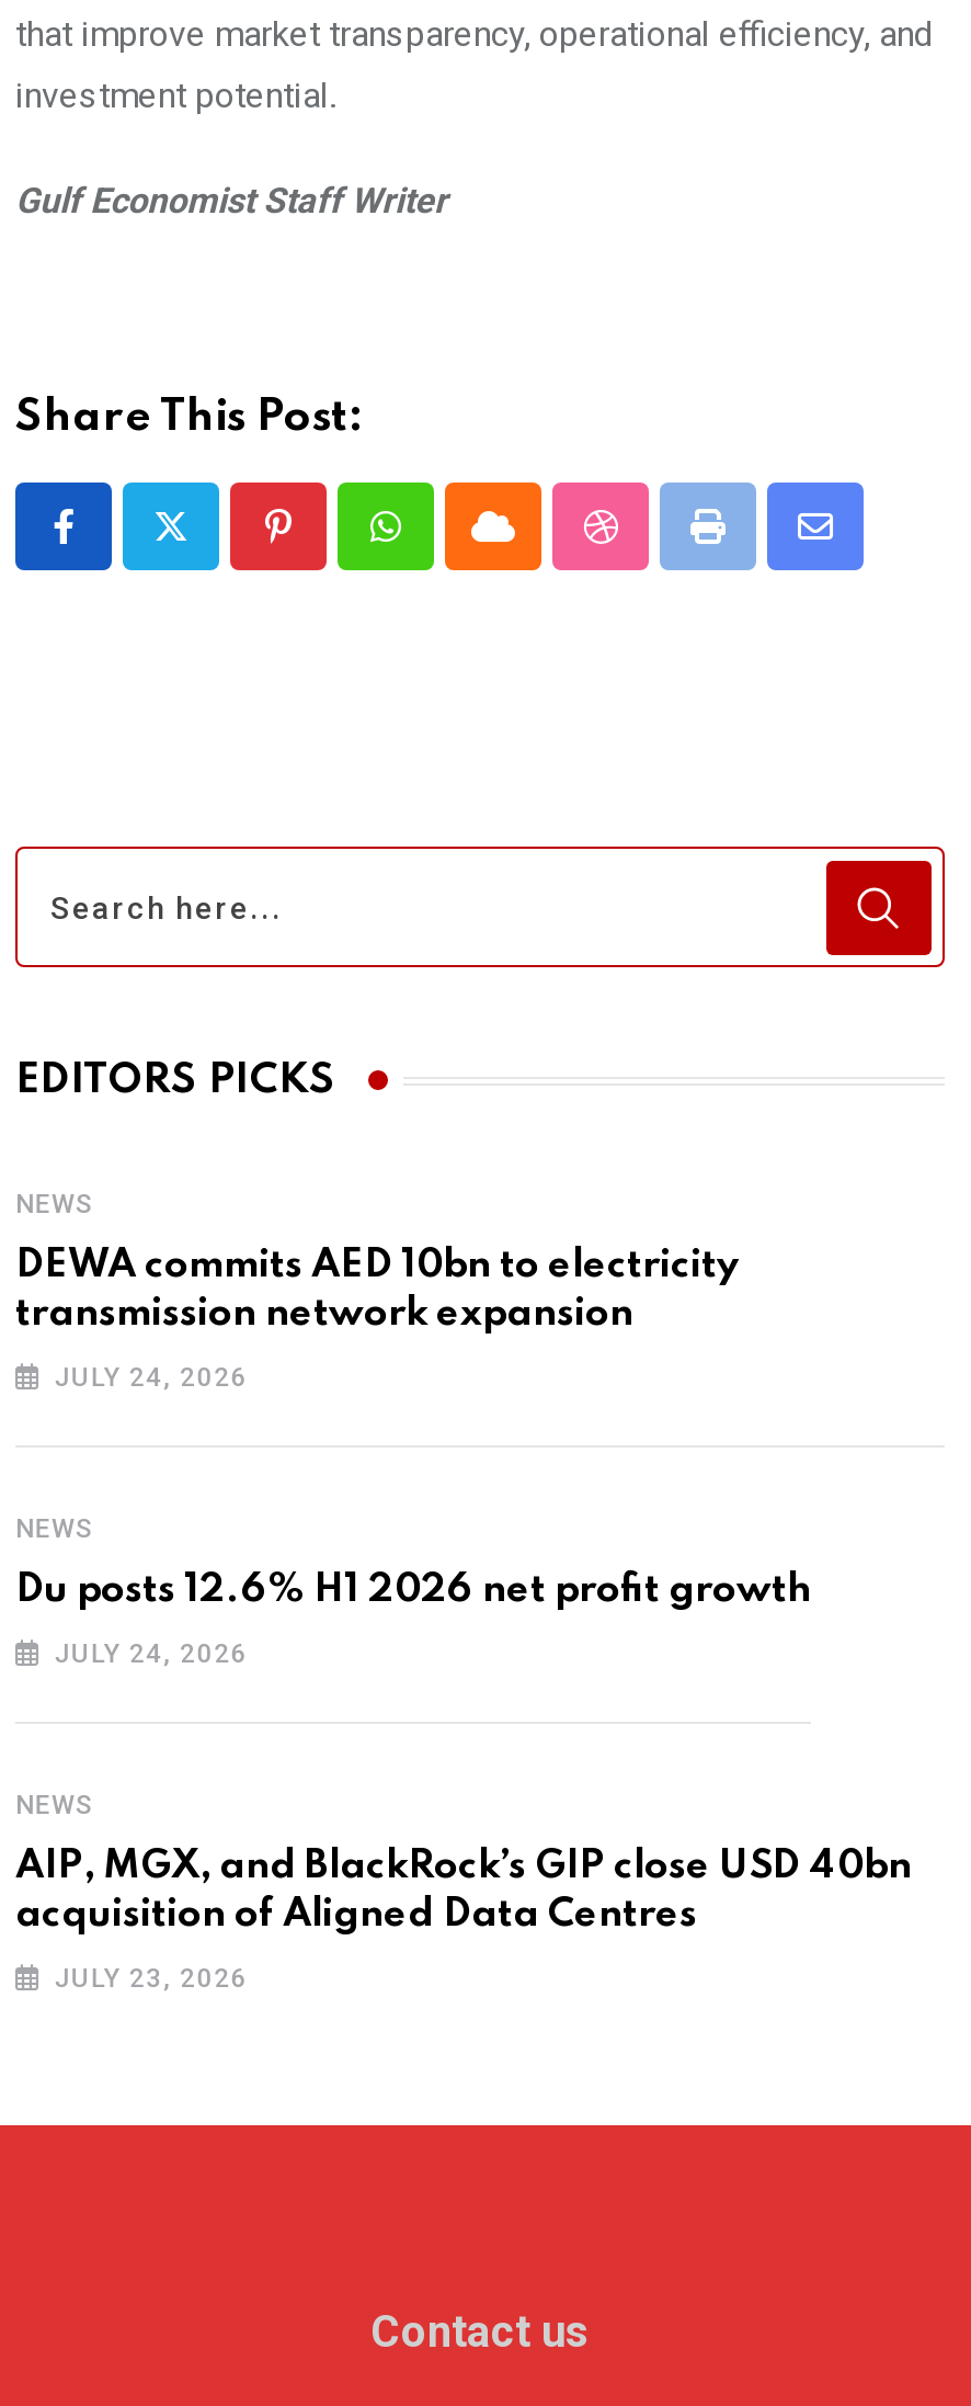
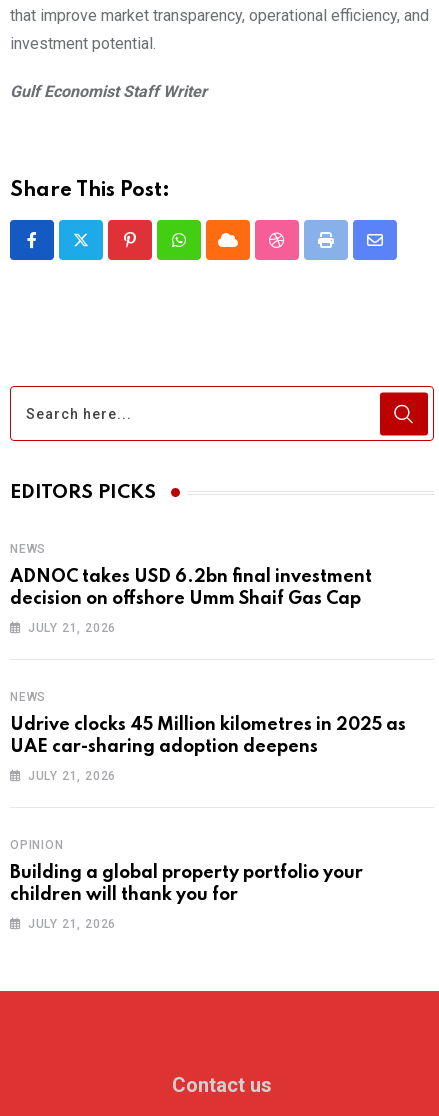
[15,1246,739,1334] DEWA commits AED 10bn to electricity | transmission network expansion -> [10,568,372,608] ADNOC takes USD 6.2bn final investment | decision on offshore Umm Shaif Gas Cap
[54,1362,248,1393] JULY 24, 2026 -> [28,621,116,635] JULY 21, 2026
[15,1571,811,1610] Du posts 12.6% H1 2026 net profit growth -> [10,716,406,756] Udrive clocks 45 Million kilometres in 2025 as | UAE car-sharing adoption deepens
[54,1639,248,1669] JULY 24, 2026 -> [28,769,116,783] JULY 21, 2026
[15,1790,95,1821] NEWS -> [10,838,64,852] OPINION
[15,1847,912,1935] AIP, MGX, and BlackRock’s GIP close USD 40bn | acquisition of Aligned Data Centres -> [10,864,363,904] Building a global property portfolio your | children will thank you for
[54,1963,248,1994] JULY 23, 2026 -> [28,917,116,931] JULY 21, 2026

